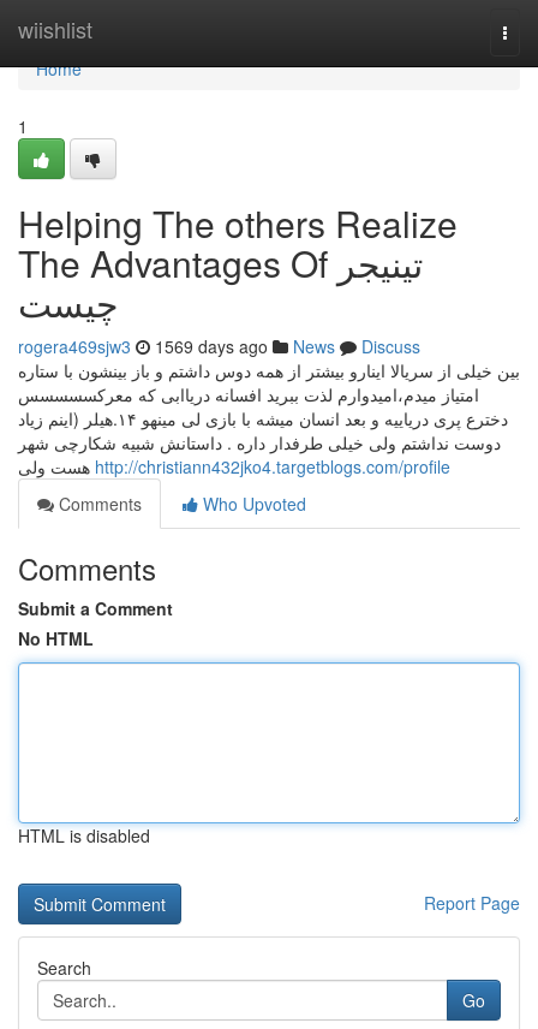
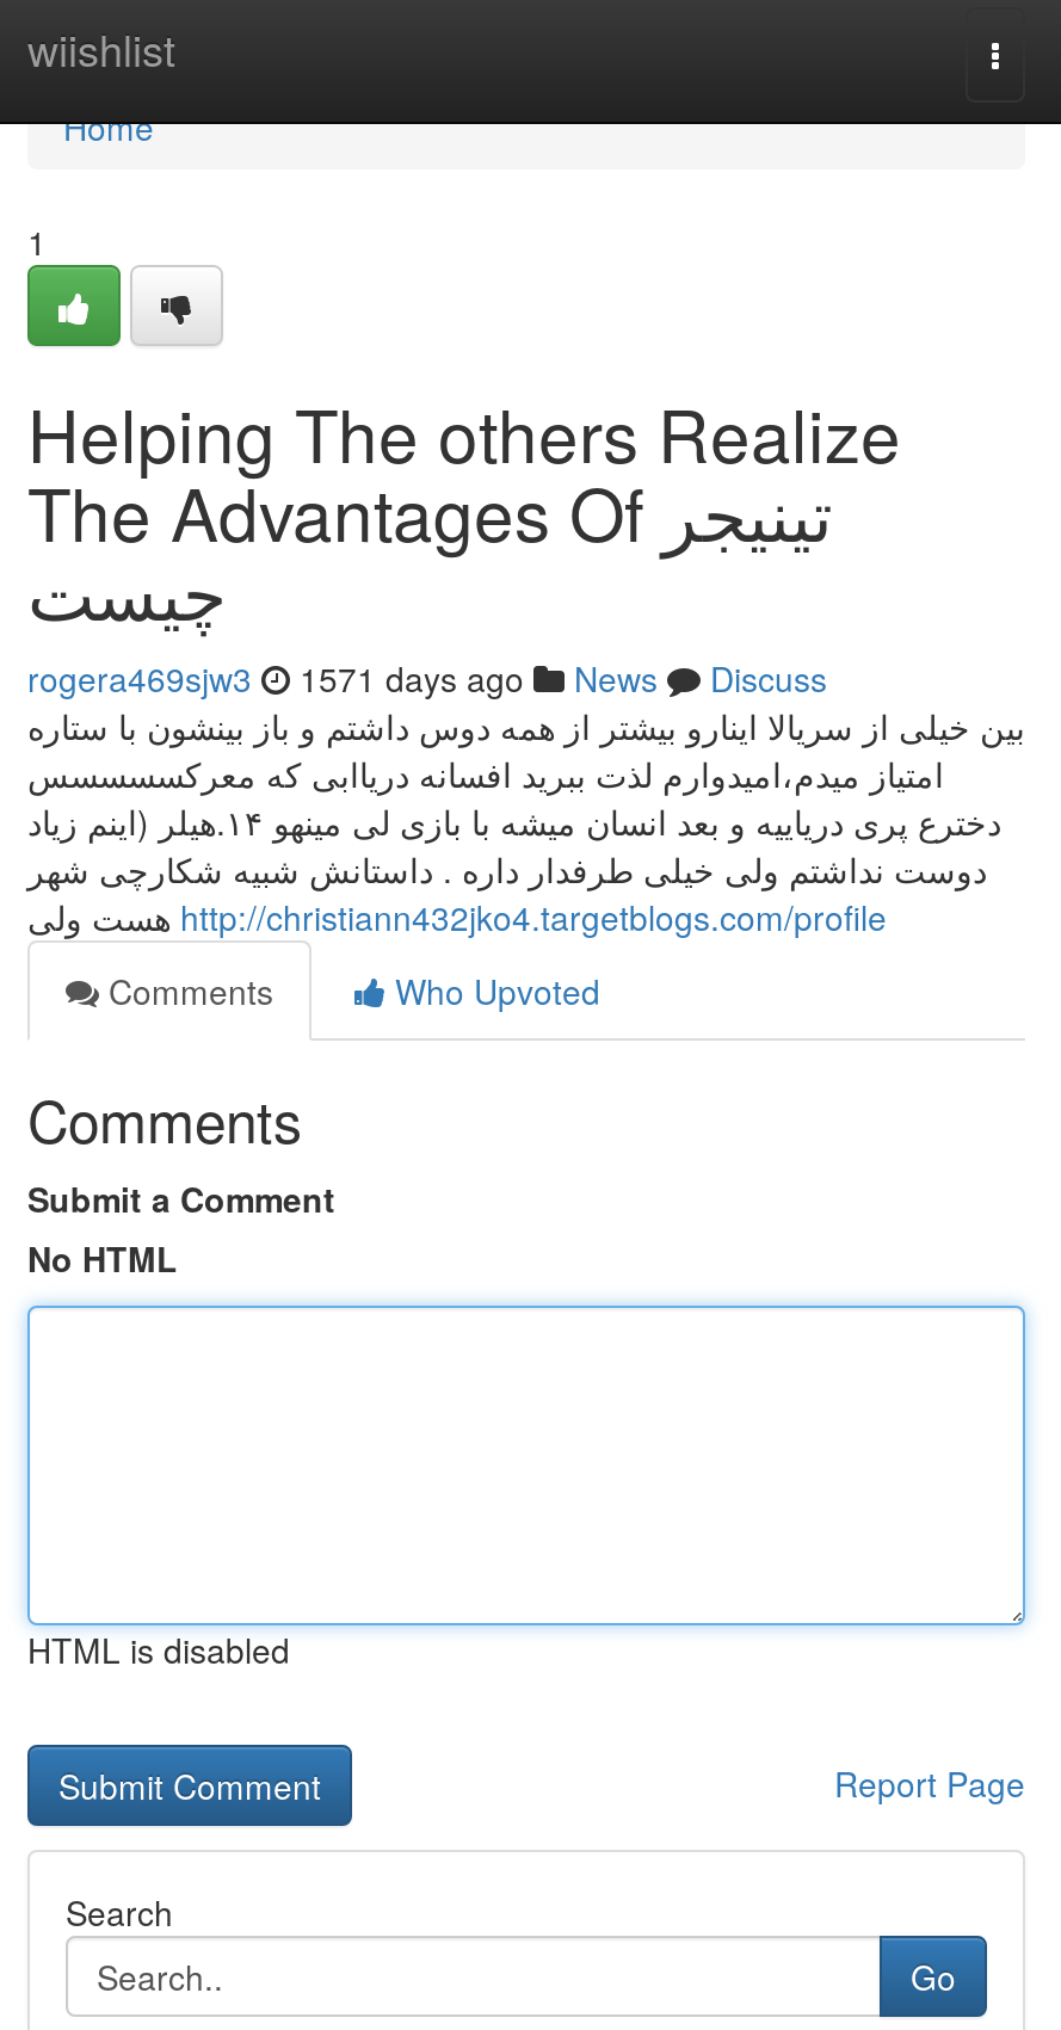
[18,334,420,358] rogera469sjw3 1569 days ago News Discuss -> [27,654,827,702] rogera469sjw3 1571 days ago News Discuss

